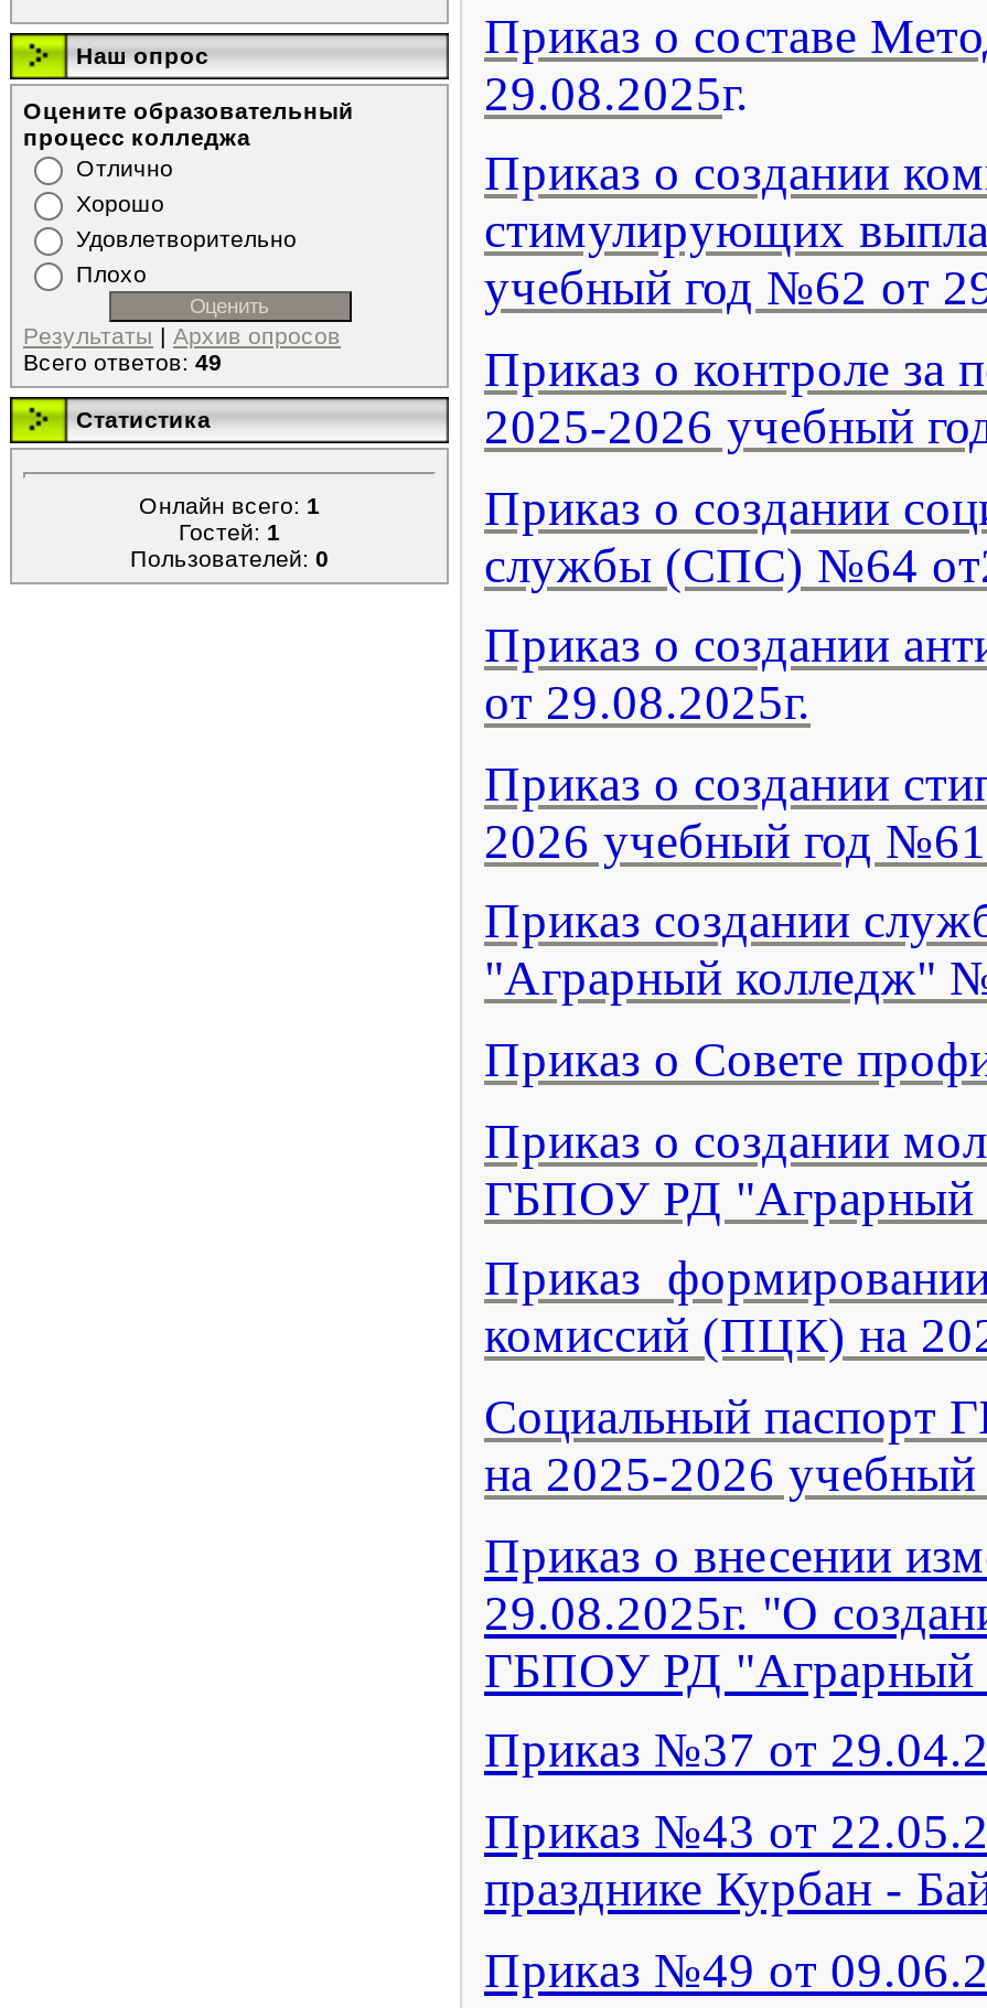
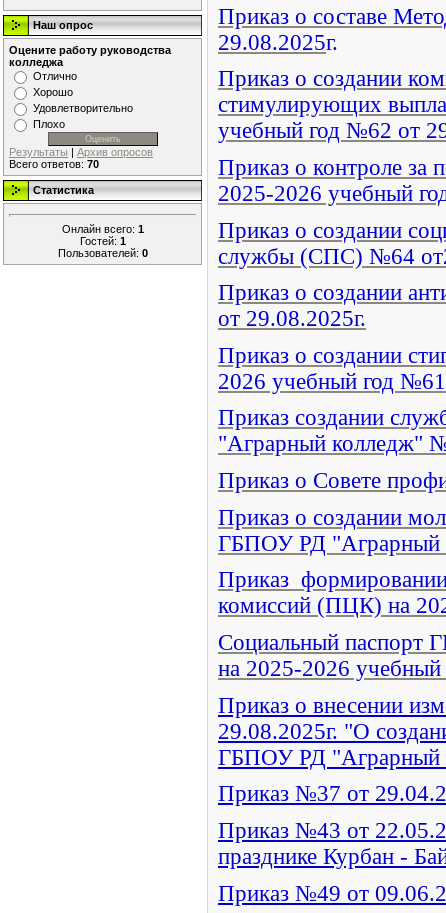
[23,97,354,150] Оцените образовательный | процесс колледжа -> [9,44,171,68] Оцените работу руководства | колледжа
[23,349,222,375] Всего ответов:49 -> [9,158,99,170] Всего ответов:70

